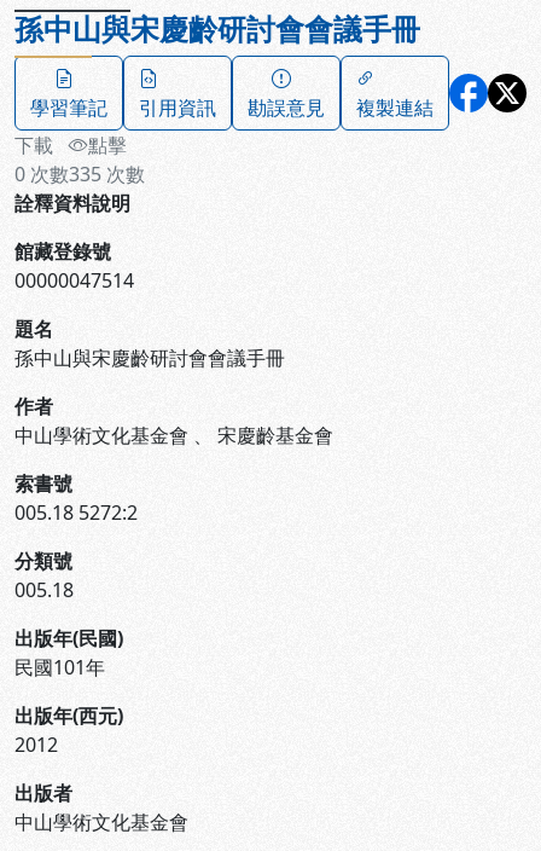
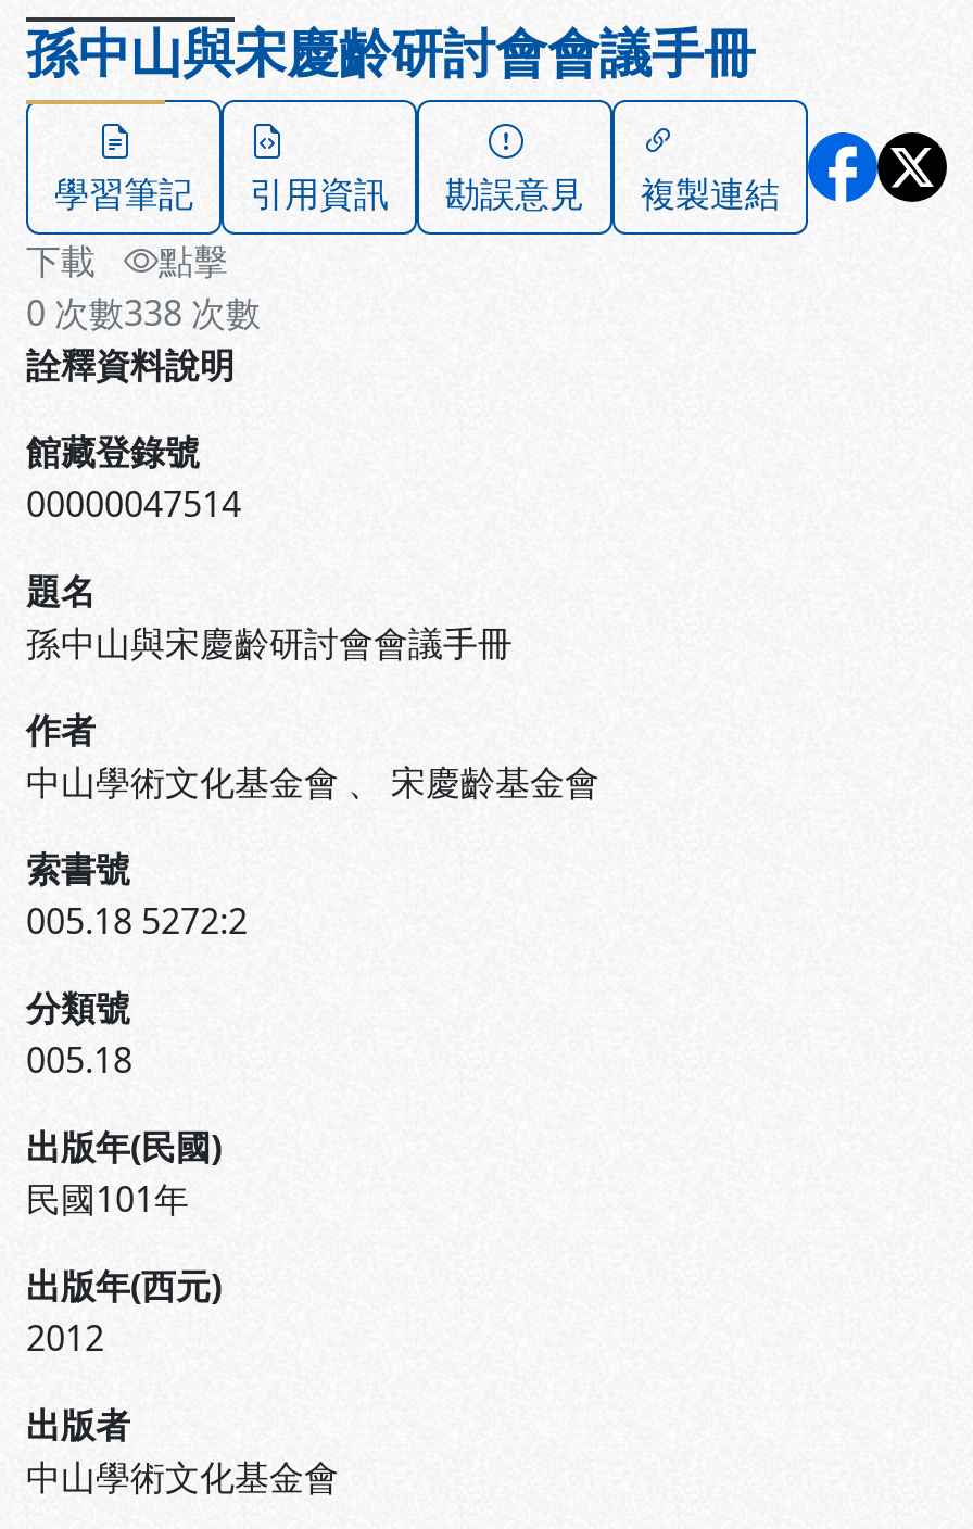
[14,161,145,187] 0次數 335次數 -> [26,289,261,337] 0次數 338次數

